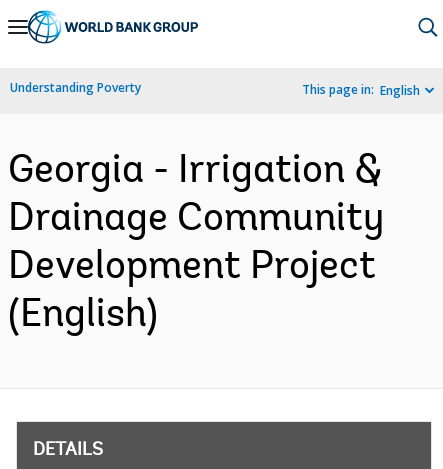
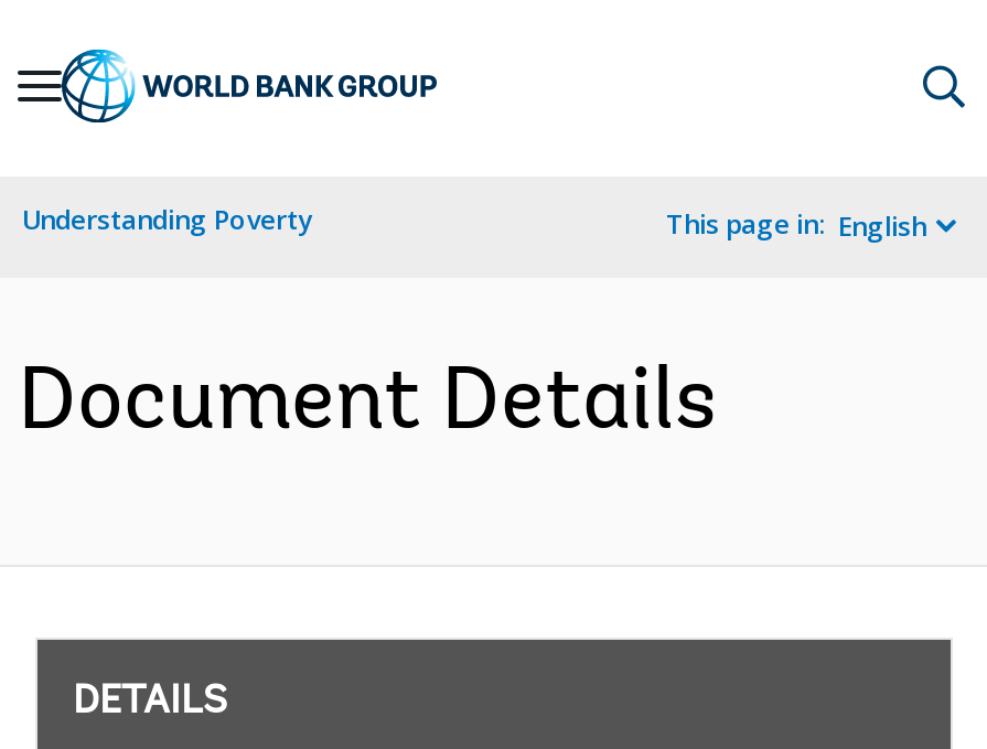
[8,152,384,336] Georgia - Irrigation & | Drainage Community | Development Project | (English) -> [18,362,717,450] Document Details

